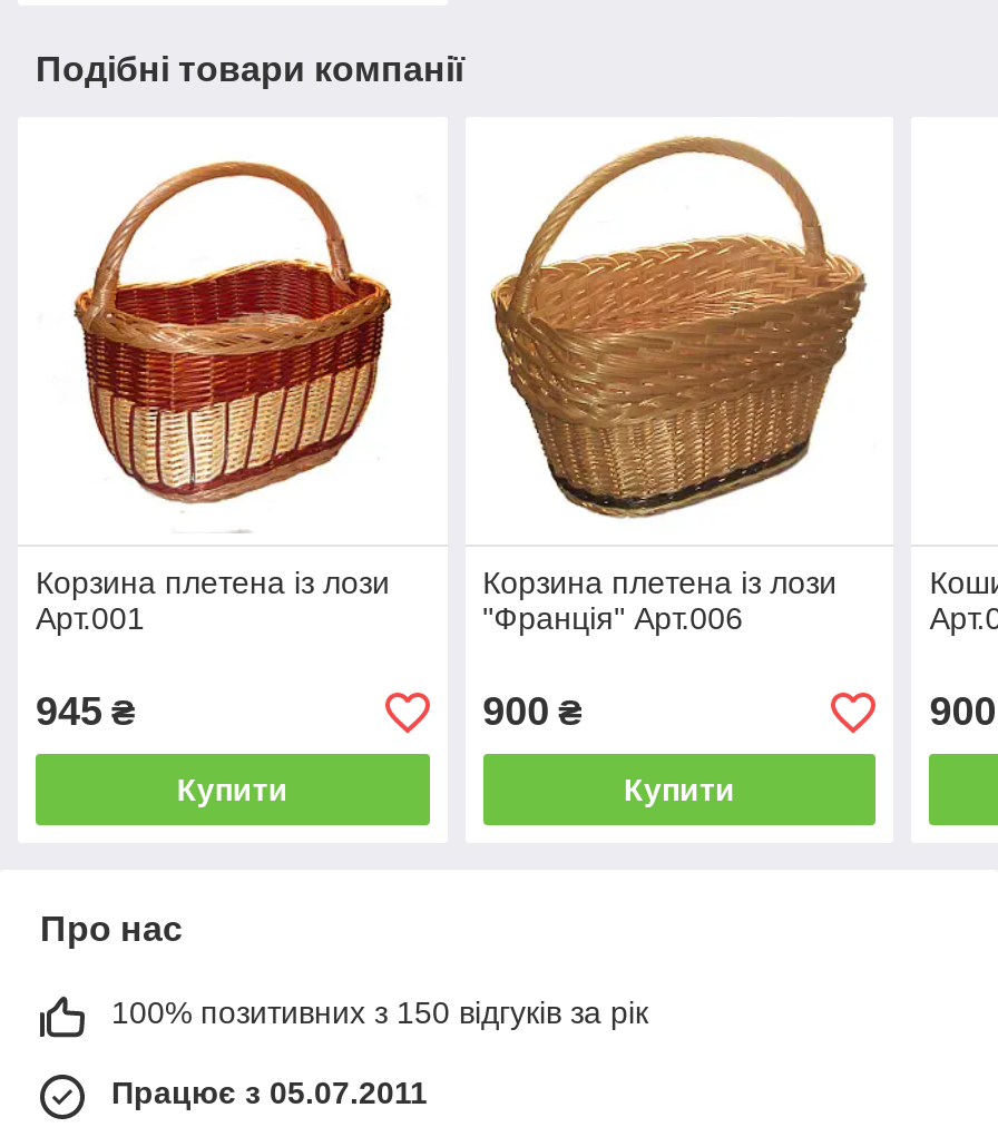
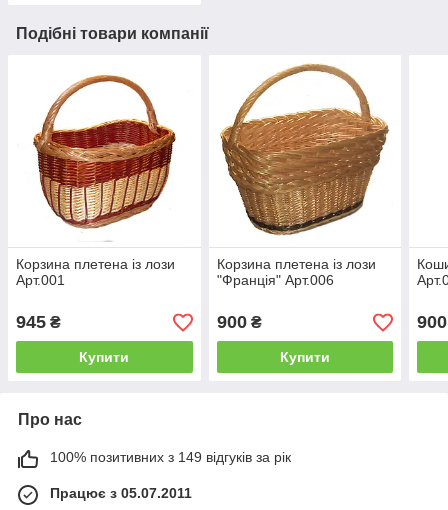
[111,995,648,1031] 100% позитивних з 150 відгуків за рік -> [50,449,291,465] 100% позитивних з 149 відгуків за рік

